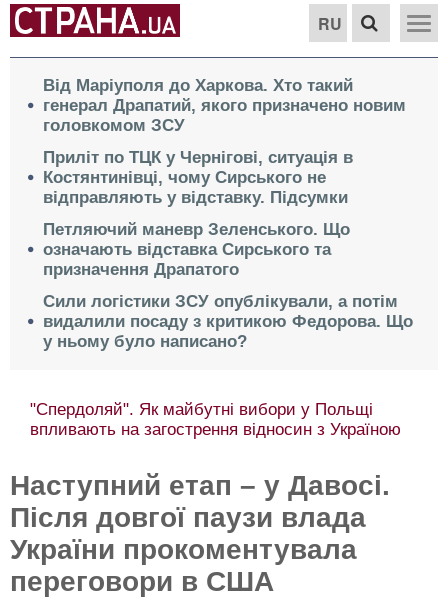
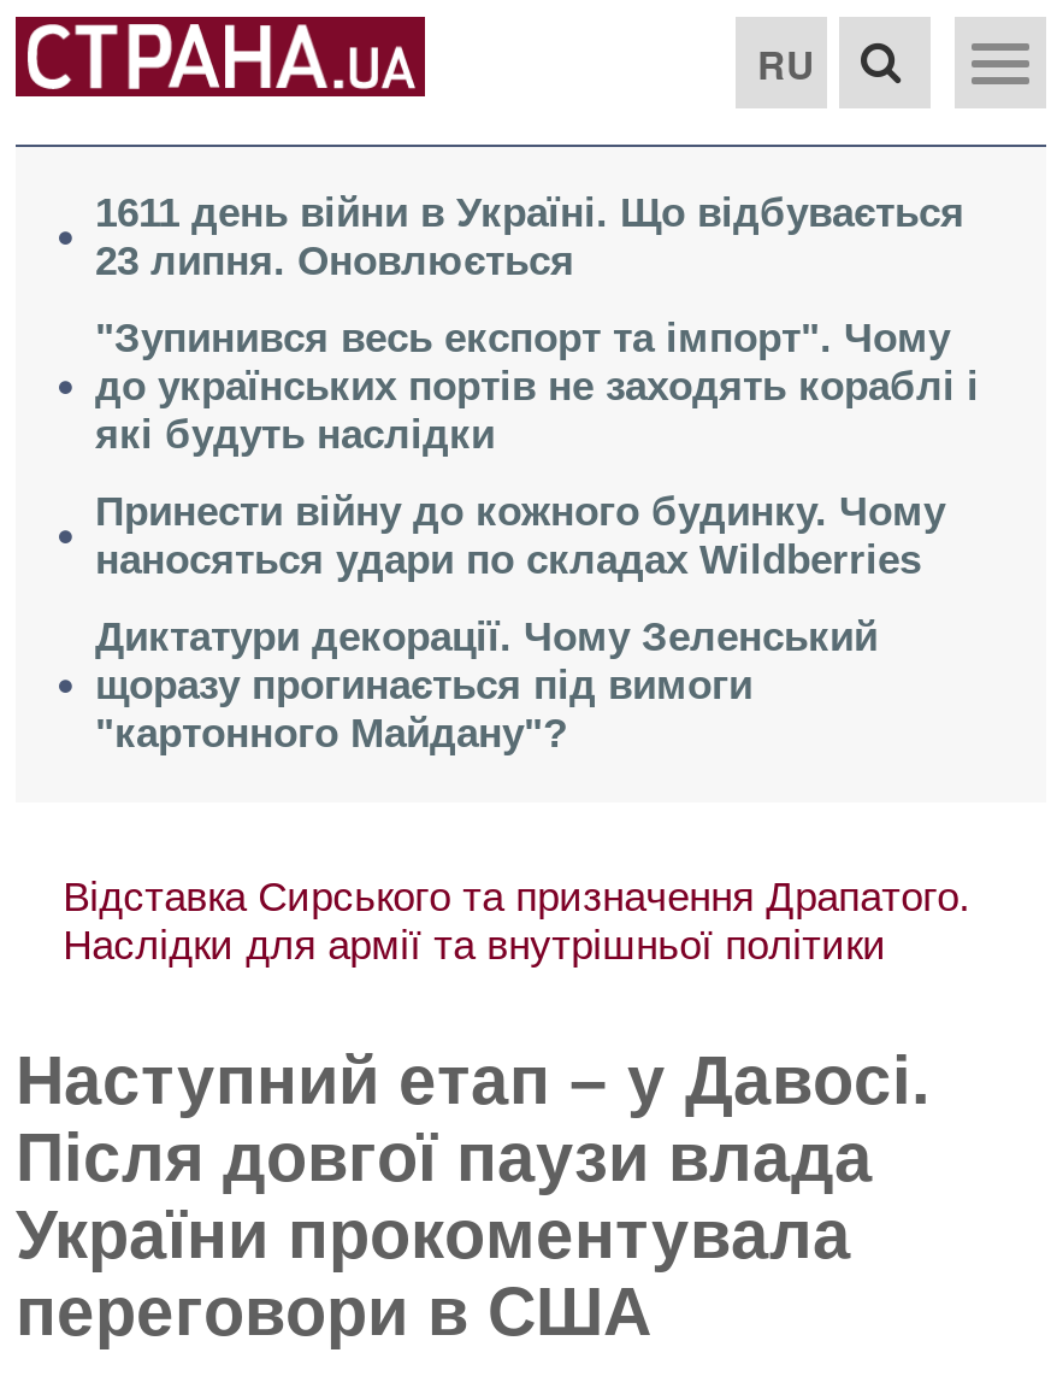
[43,76,406,135] Від Маріуполя до Харкова. Хто такий | генерал Драпатий, якого призначено новим | головкомом ЗСУ -> [95,190,964,284] 1611 день війни в Україні. Що відбувається | 23 липня. Оновлюється
[43,148,353,207] Приліт по ТЦК у Чернігові, ситуація в | Костянтинівці, чому Сирського не | відправляють у відставку. Підсумки -> [95,316,979,458] "Зупинився весь експорт та імпорт". Чому | до українських портів не заходять кораблі і | які будуть наслідки
[43,220,350,279] Петляючий маневр Зеленського. Що | означають відставка Сирського та | призначення Драпатого -> [95,489,945,583] Принести війну до кожного будинку. Чому | наносяться удари по складах Wildberries
[43,292,413,351] Сили логістики ЗСУ опублікували, а потім | видалили посаду з критикою Федорова. Що | у ньому було написано? -> [95,614,878,757] Диктатури декорації. Чому Зеленський | щоразу прогинається під вимоги | "картонного Майдану"?
[30,400,401,439] "Спердоляй". Як майбутні вибори у Польщі | впливають на загострення відносин з Україною -> [63,875,971,969] Відставка Сирського та призначення Драпатого. | Наслідки для армії та внутрішньої політики

